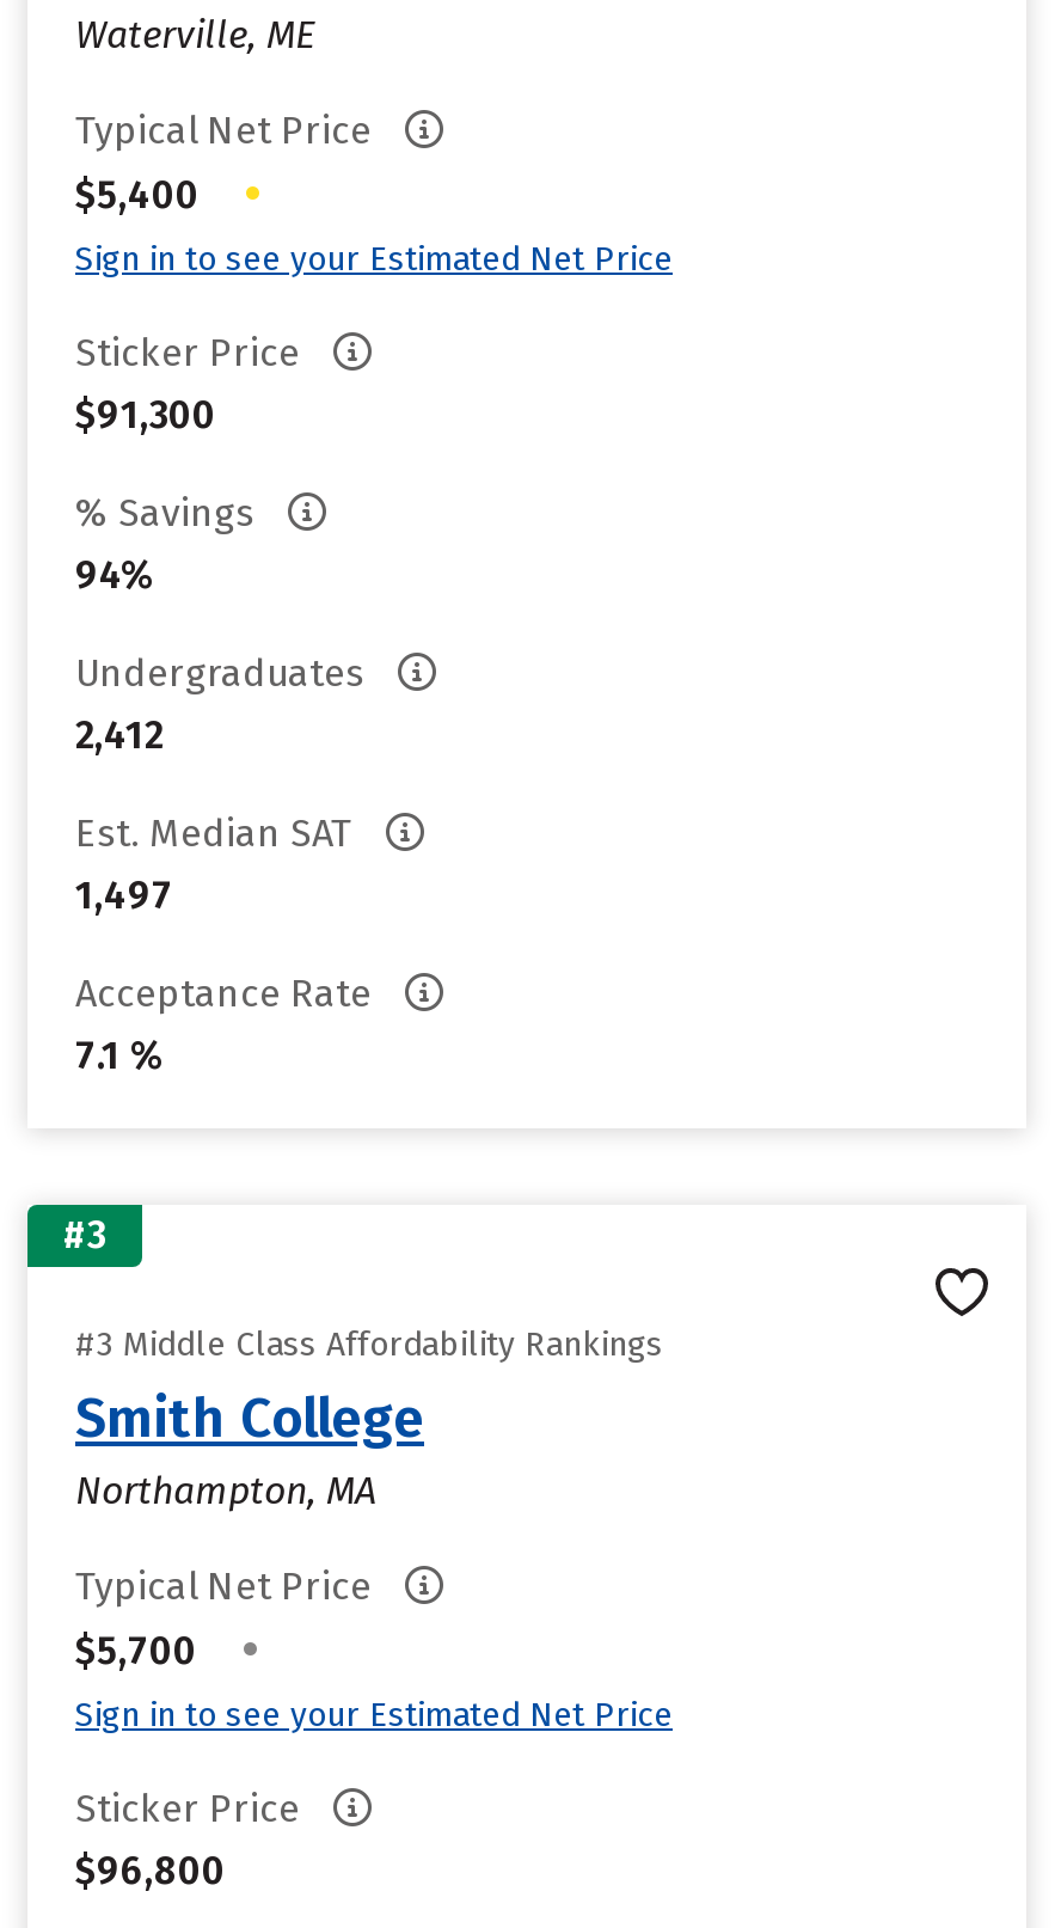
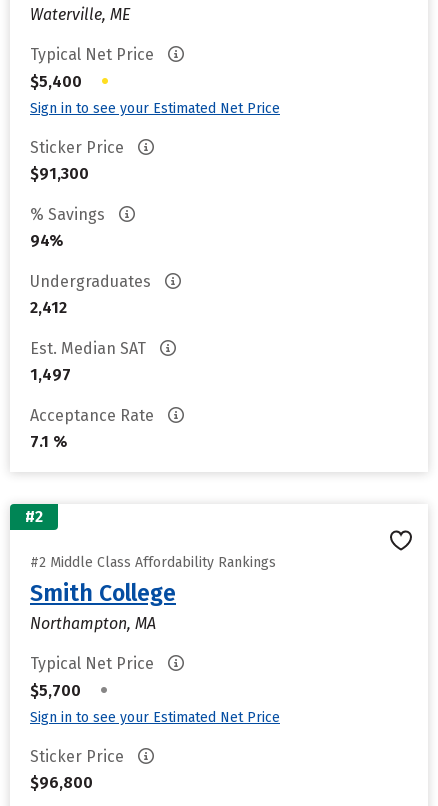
[63,1212,106,1257] #3 -> [25,507,43,526] #2
[75,1324,663,1365] #3 Middle Class Affordability Rankings -> [30,554,276,571] #2 Middle Class Affordability Rankings

